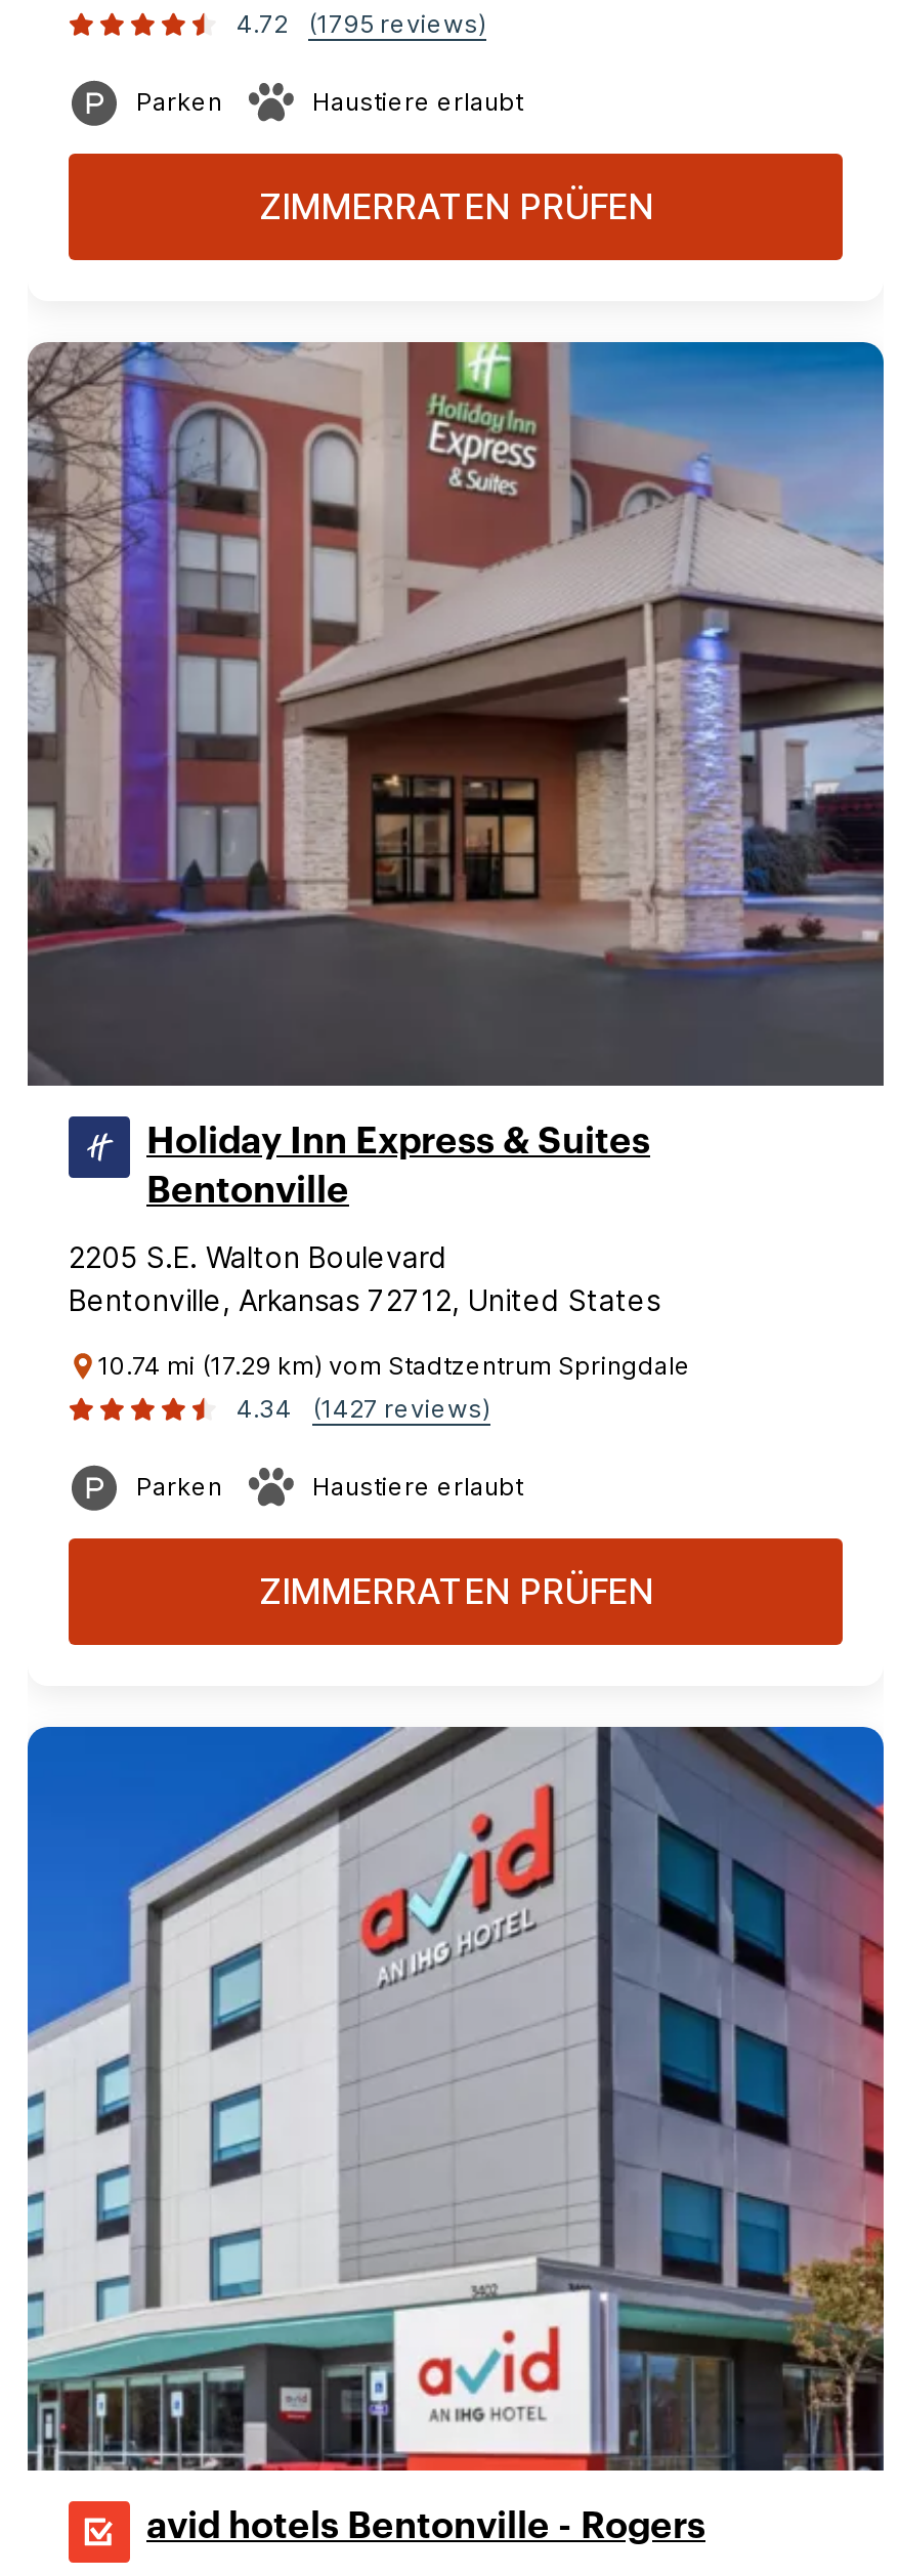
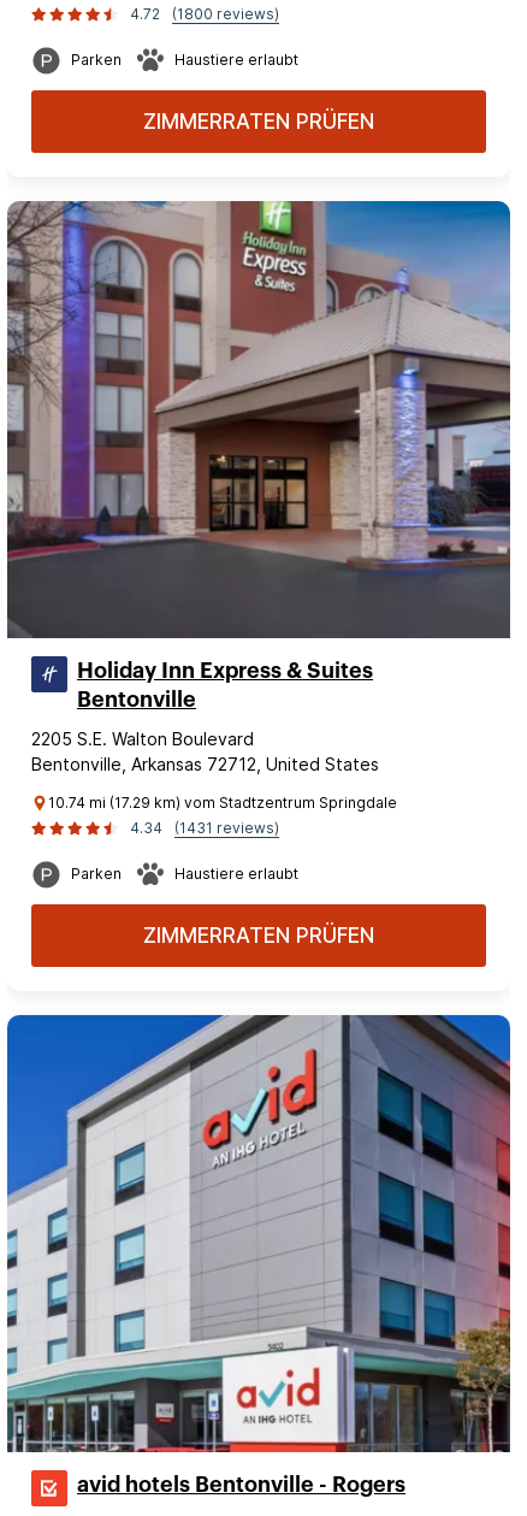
[237,8,486,39] 4.72 (1795 reviews) -> [130,5,279,23] 4.72 (1800 reviews)
[237,1393,490,1424] 4.34 (1427 reviews) -> [130,819,279,837] 4.34 (1431 reviews)

